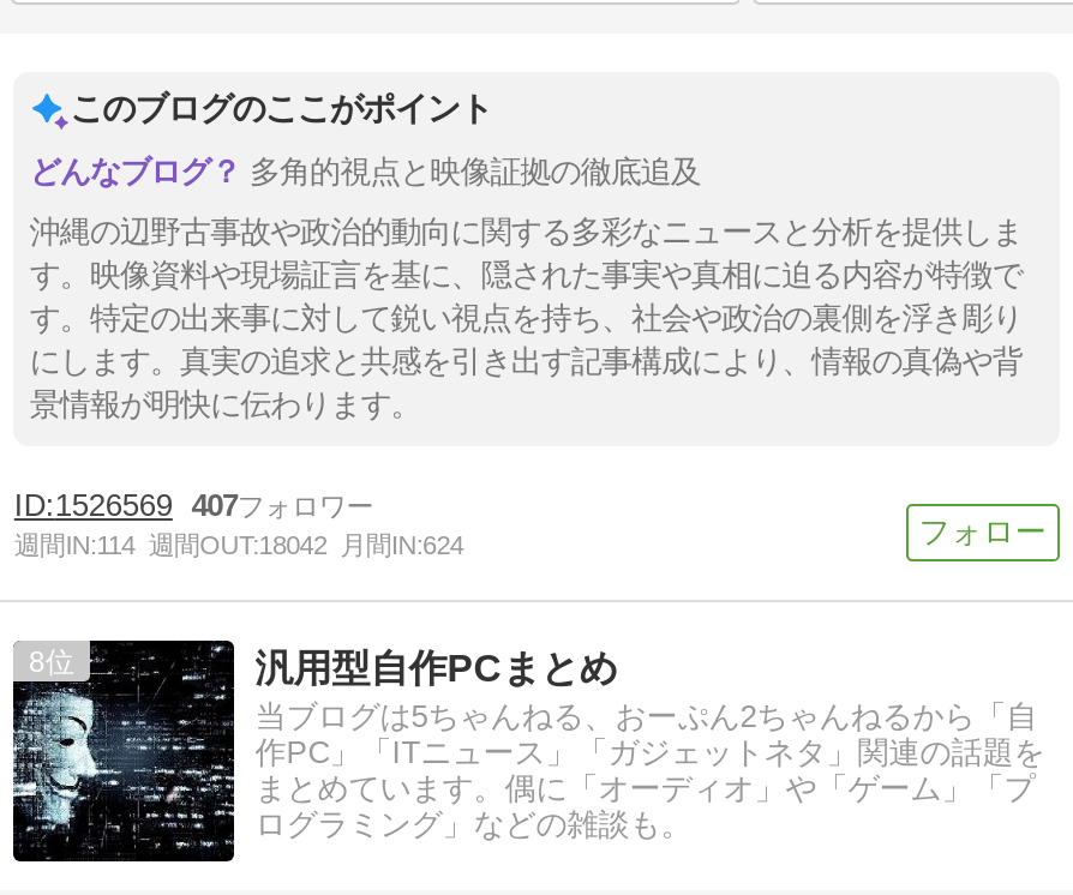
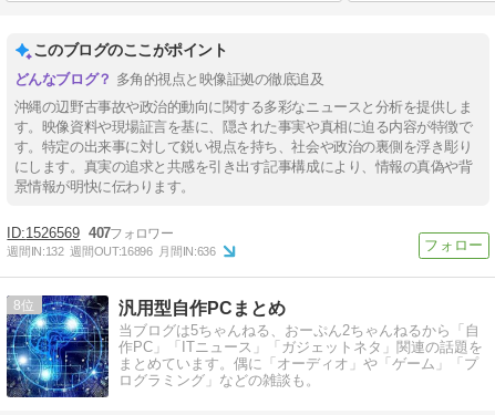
[14,531,463,560] 週間IN:114 週間OUT:18042 月間IN:624 -> [7,245,215,258] 週間IN:132 週間OUT:16896 月間IN:636
[11,638,236,864] [image] -> [6,294,110,398] [image]

